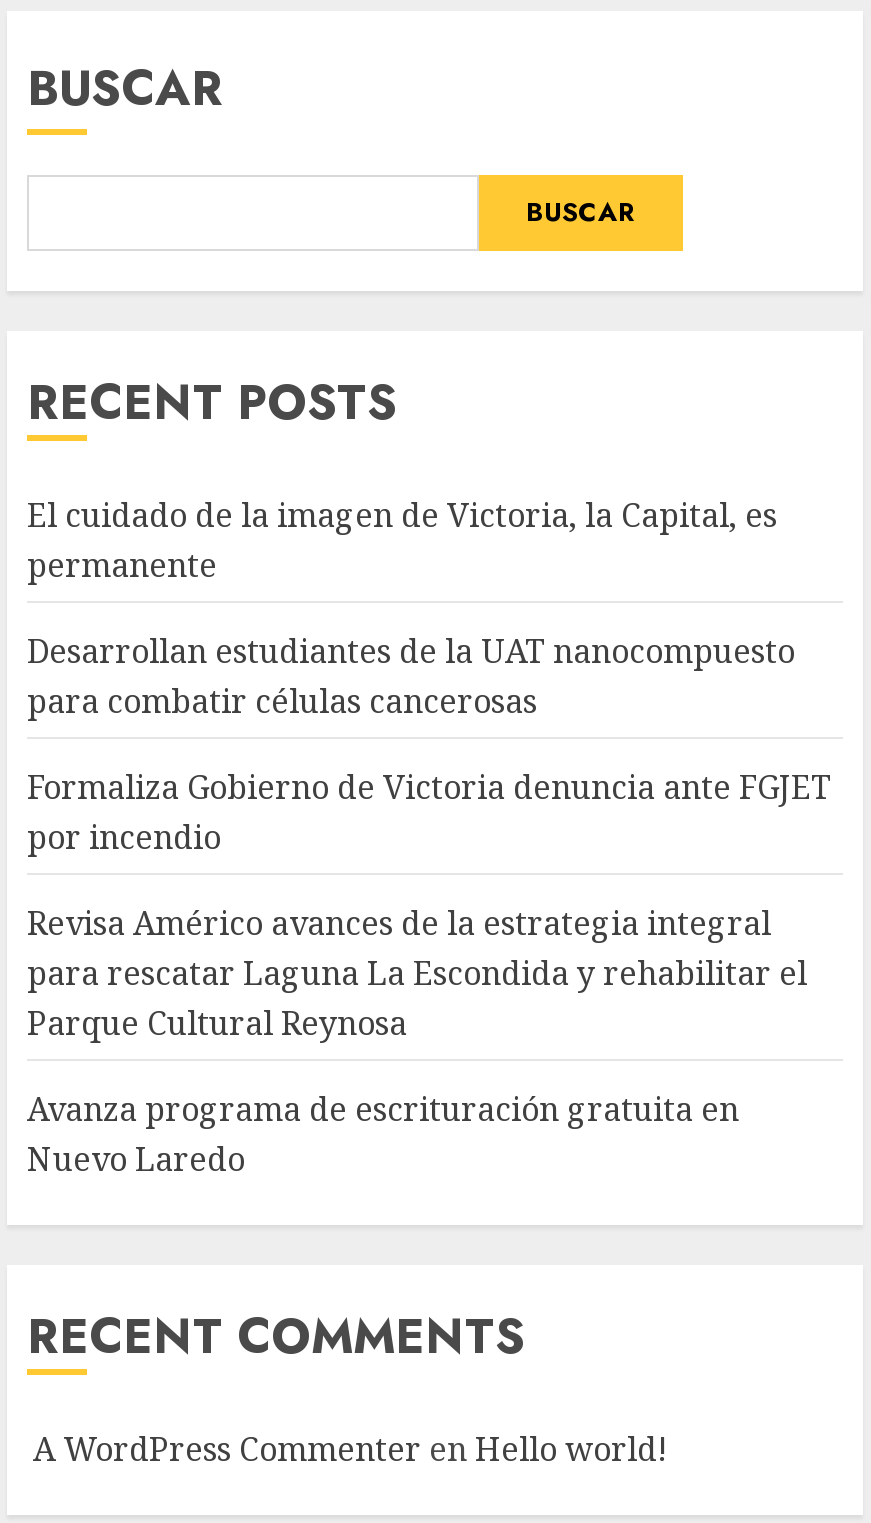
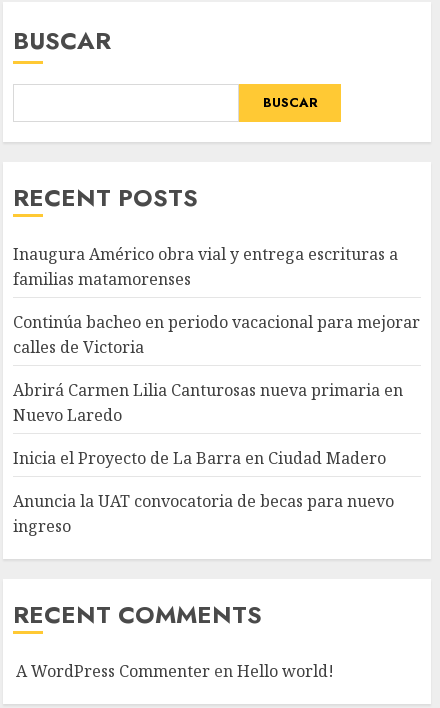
[27,492,831,1130] El cuidado de la imagen de Victoria, la Capital, es | permanente | Desarrollan estudiantes de la UAT nanocompuesto | para combatir células cancerosas | Formaliza Gobierno de Victoria denuncia ante FGJET | por incendio | Revisa Américo avances de la estrategia integral | para rescatar Laguna La Escondida y rehabilitar el | Parque Cultural Reynosa | Avanza programa de escrituración gratuita en -> [13,242,420,400] Inaugura Américo obra vial y entrega escrituras a | familias matamorenses | Continúa bacheo en periodo vacacional para mejorar | calles de Victoria | Abrirá Carmen Lilia Canturosas nueva primaria en
moved [27,1136,245,1180] -> [13,403,122,425]: Nuevo Laredo
none -> [13,446,394,536] Inicia el Proyecto de La Barra en Ciudad Madero | Anuncia la UAT convocatoria de becas para nuevo | ingreso

